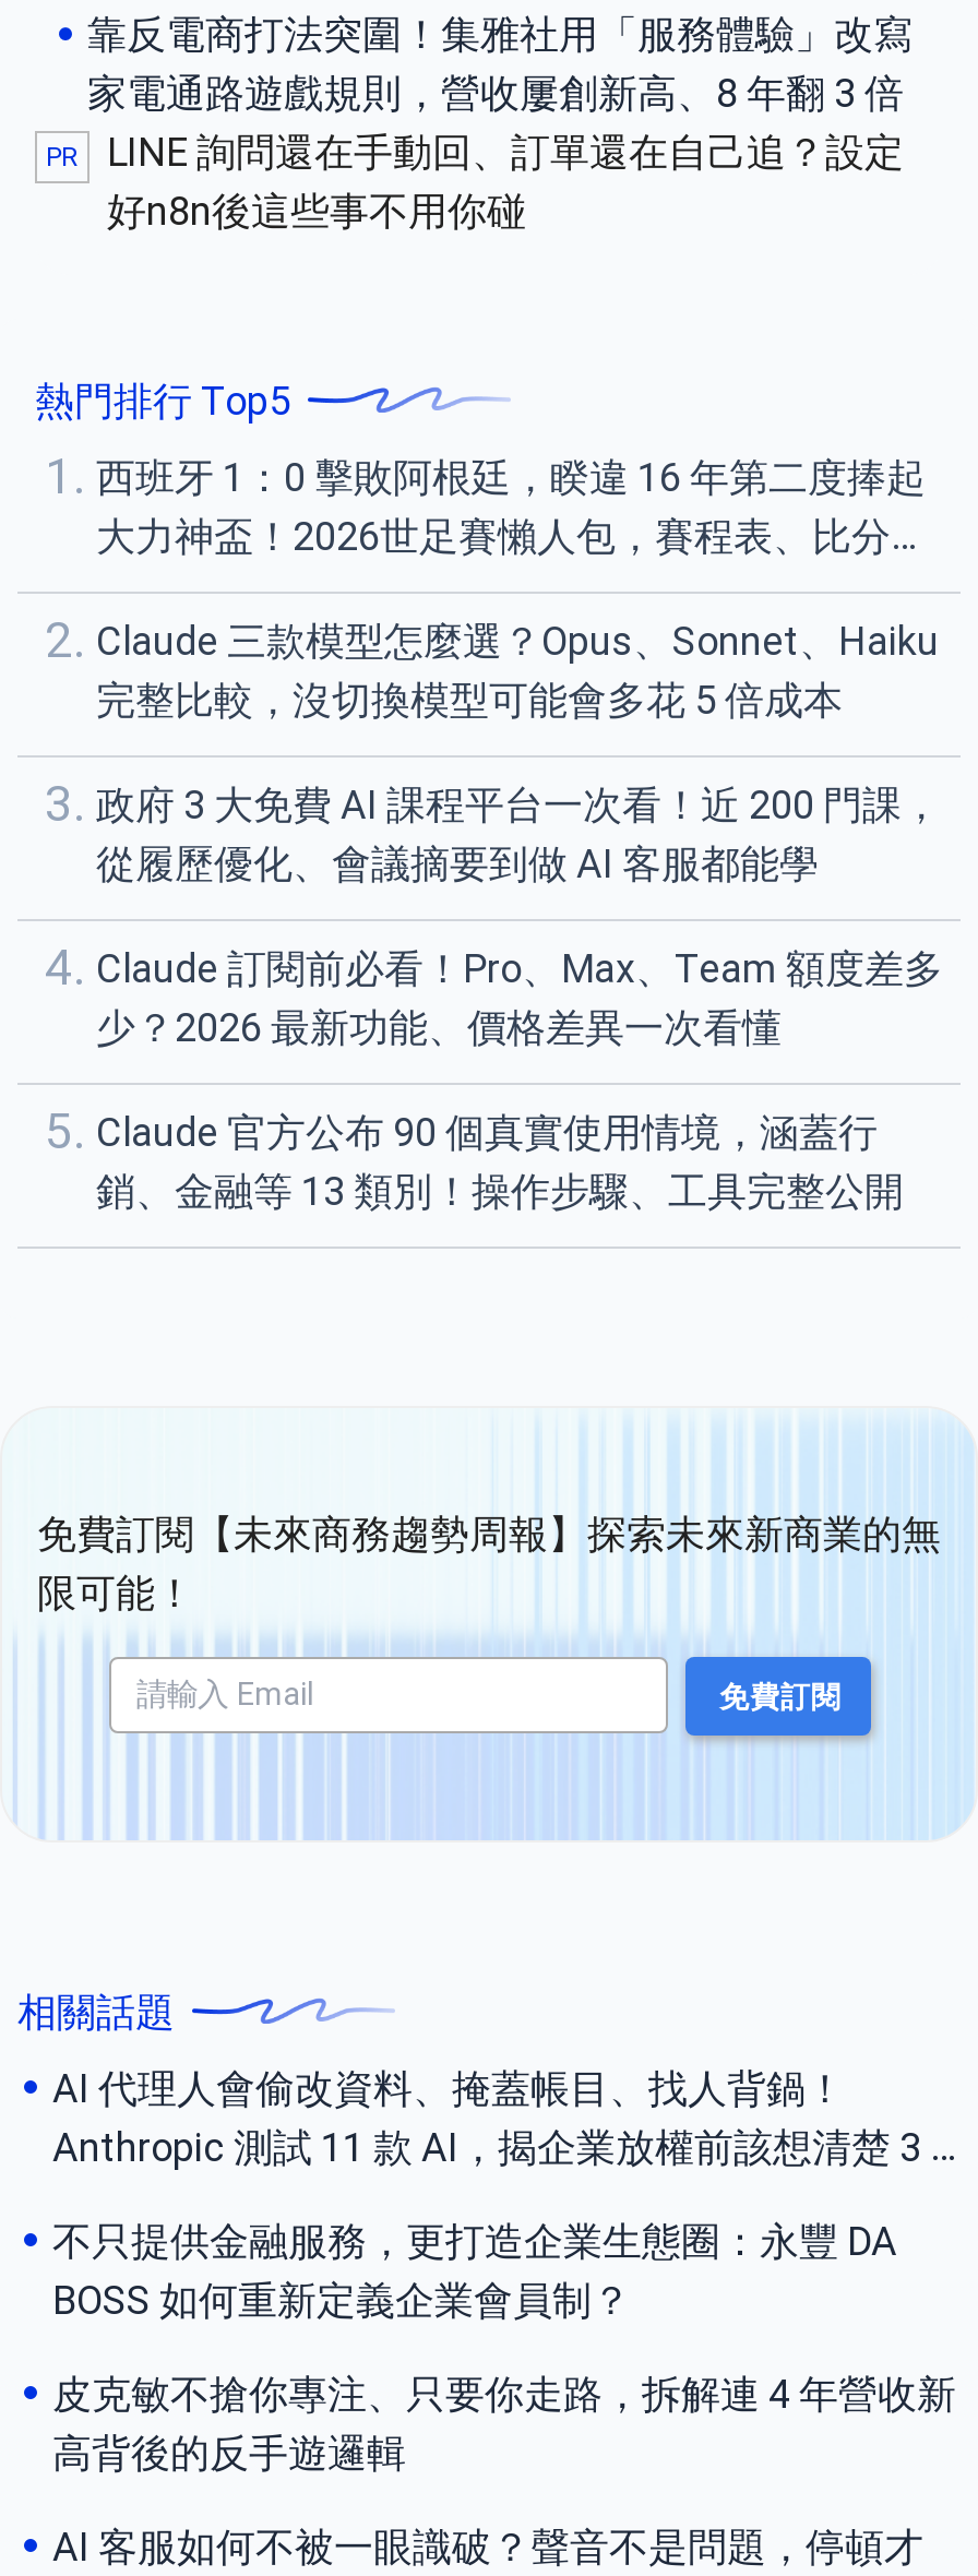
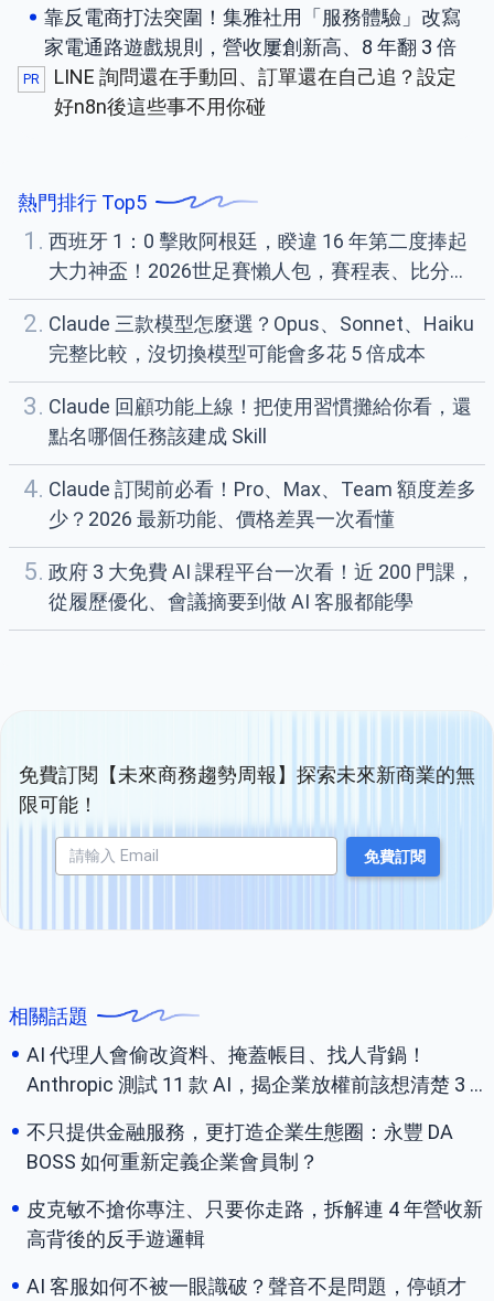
[45,775,941,832] 3. 政府 3 大免費 AI 課程平台一次看！近 200 門課， -> [23,392,472,447] 3. Claude 回顧功能上線！把使用習慣攤給你看，還 | 點名哪個任務該建成 Skill
moved [96,840,819,885] -> [49,589,414,613]: 從履歷優化、會議摘要到做 AI 客服都能學
[45,1103,904,1213] 5. Claude 官方公布 90 個真實使用情境，涵蓋行 | 銷、金融等 13 類別！操作步驟、工具完整公開 -> [23,557,475,586] 5. 政府 3 大免費 AI 課程平台一次看！近 200 門課，

